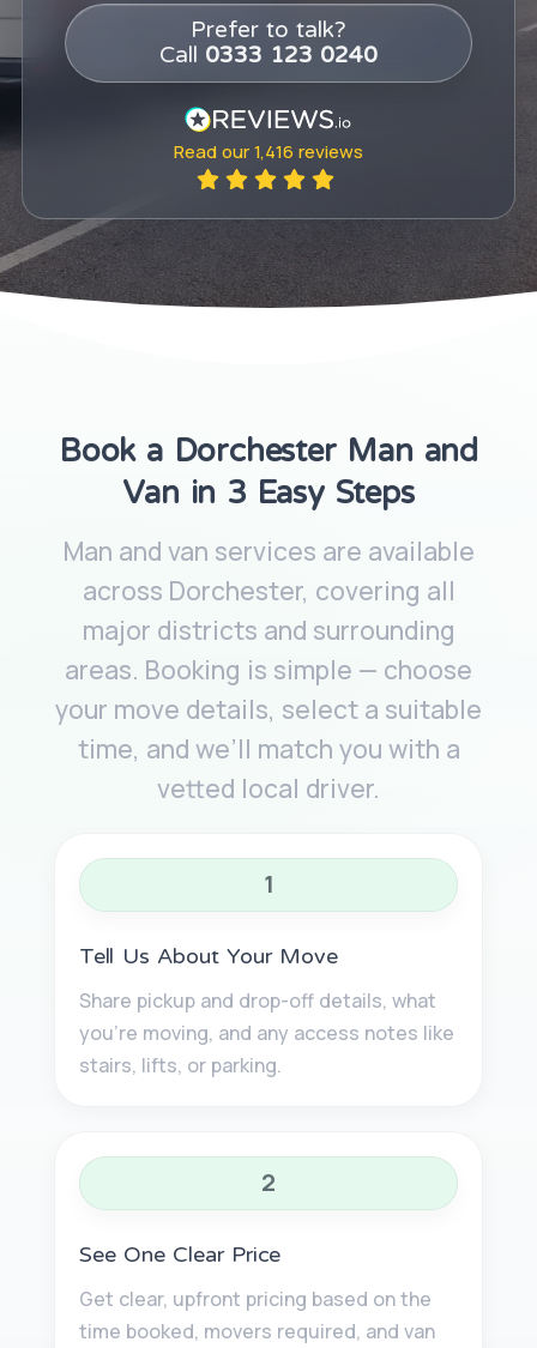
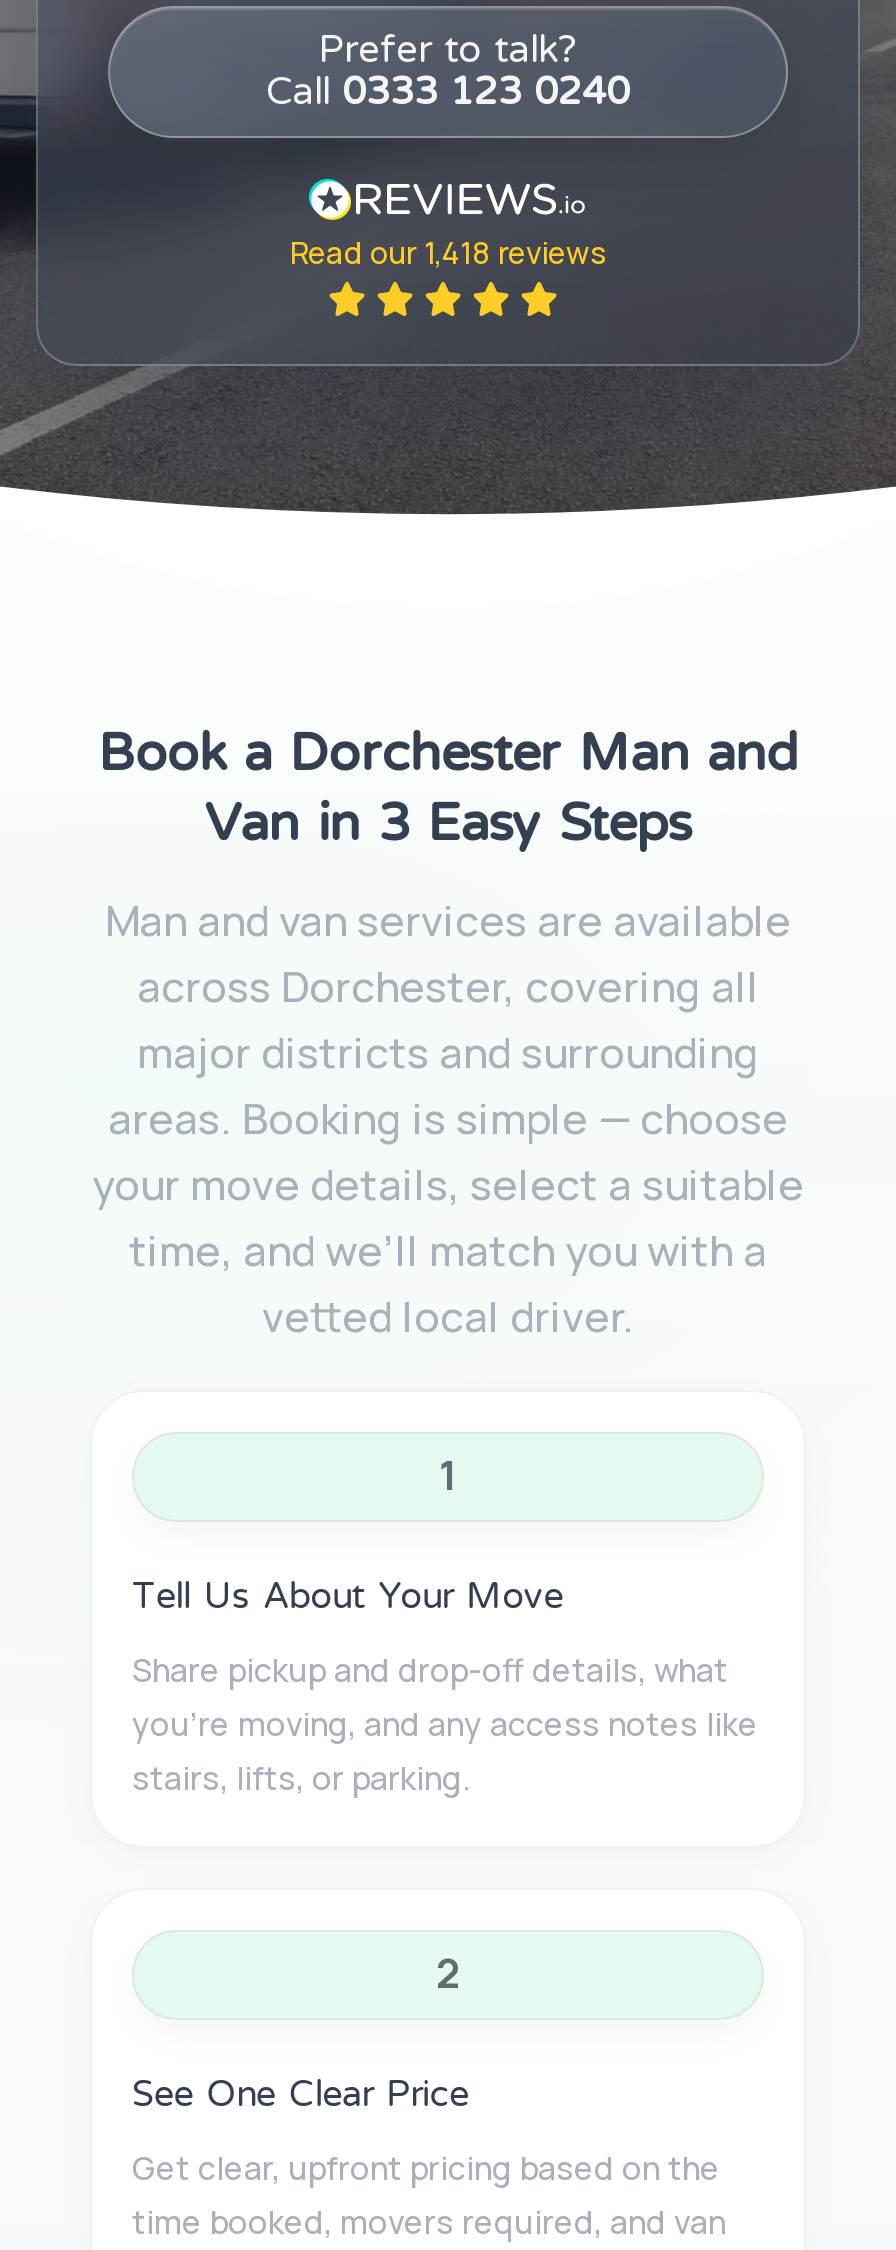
[174,139,363,165] Read our 1,416 reviews -> [290,233,606,275] Read our 1,418 reviews

